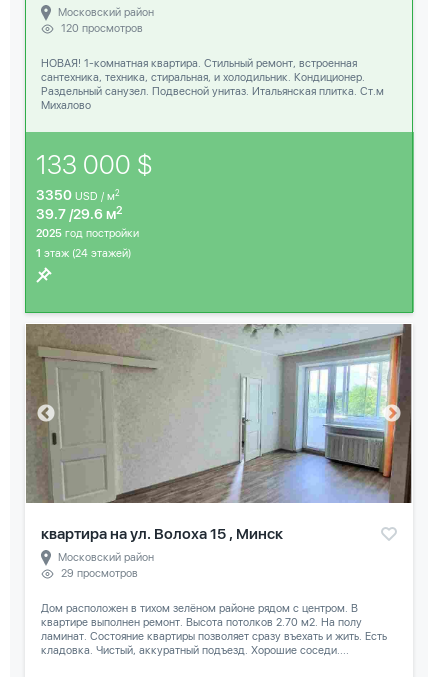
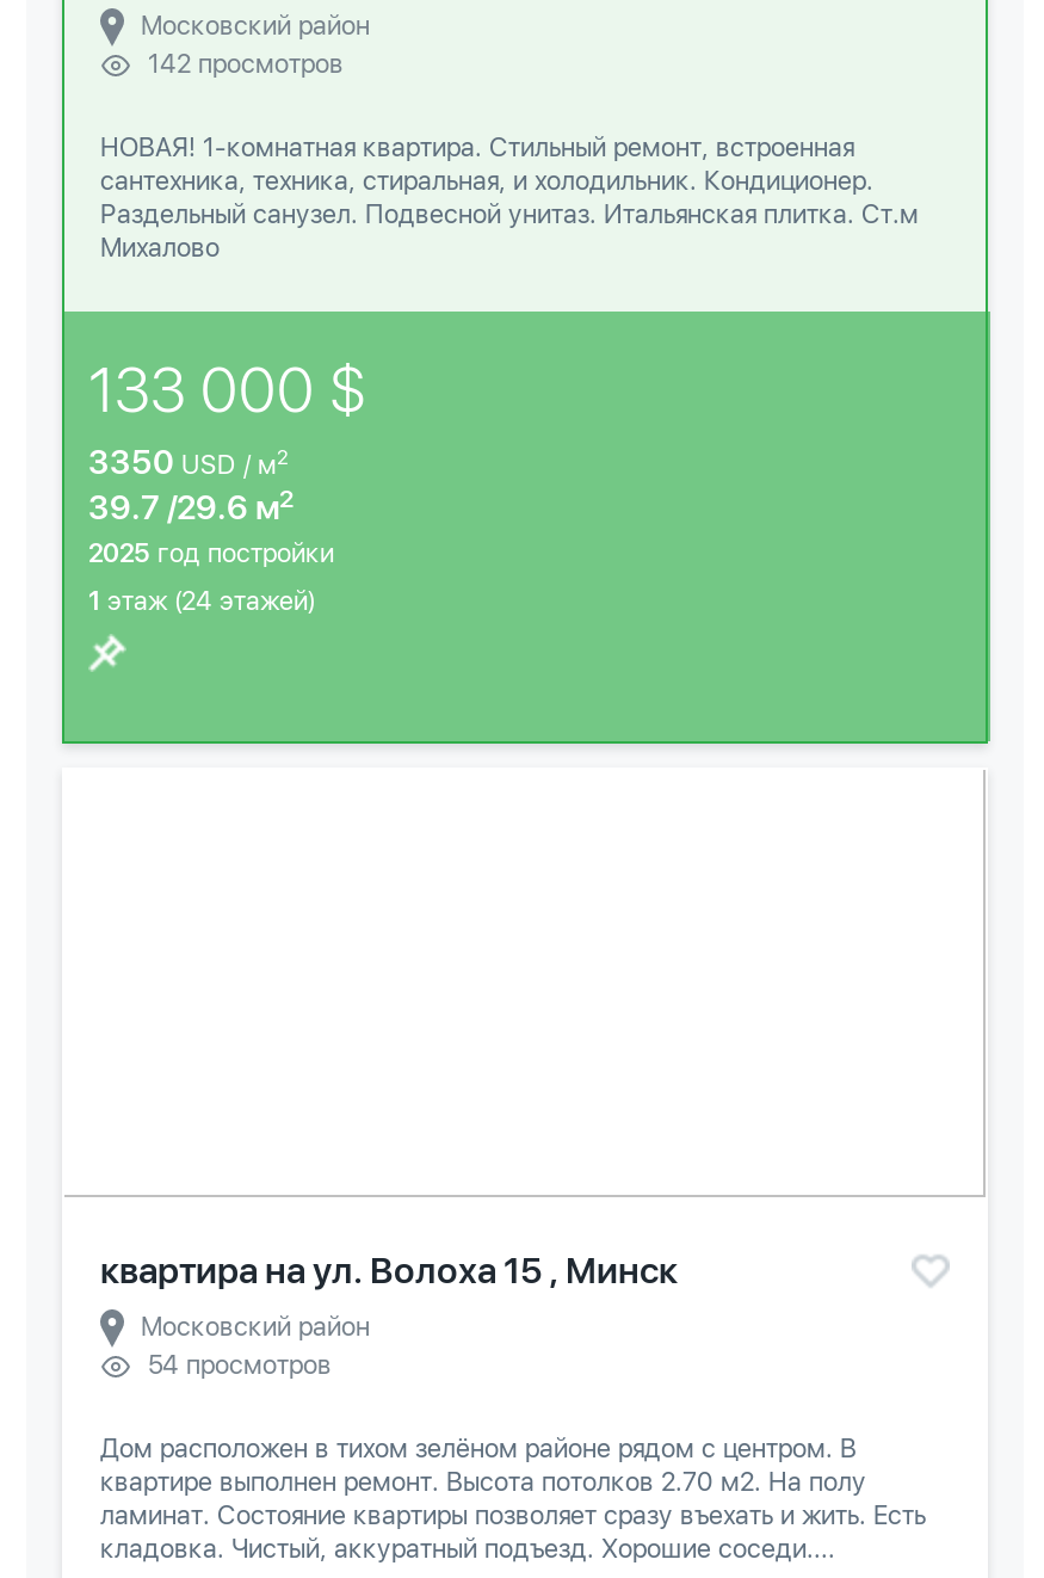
[61,22,143,35] 120 просмотров -> [148,49,344,80] 142 просмотров
[25,323,412,504] [image] -> none
[61,567,138,580] 29 просмотров -> [148,1350,332,1382] 54 просмотров

